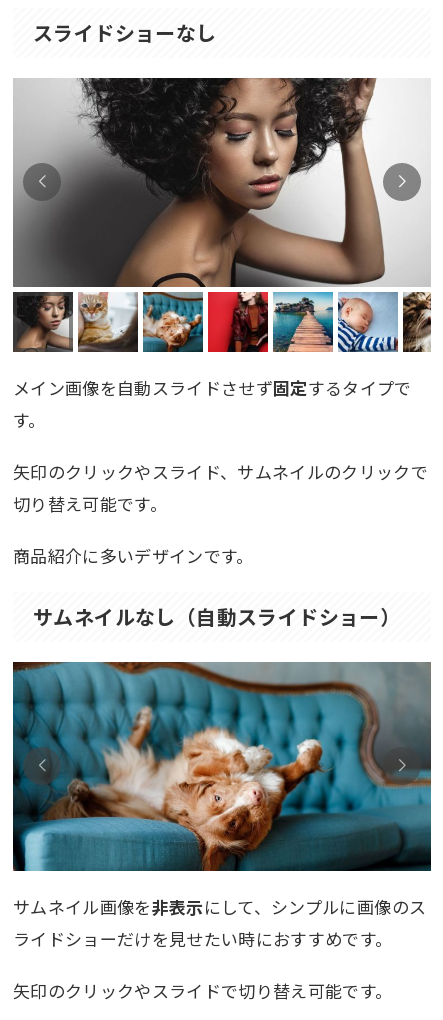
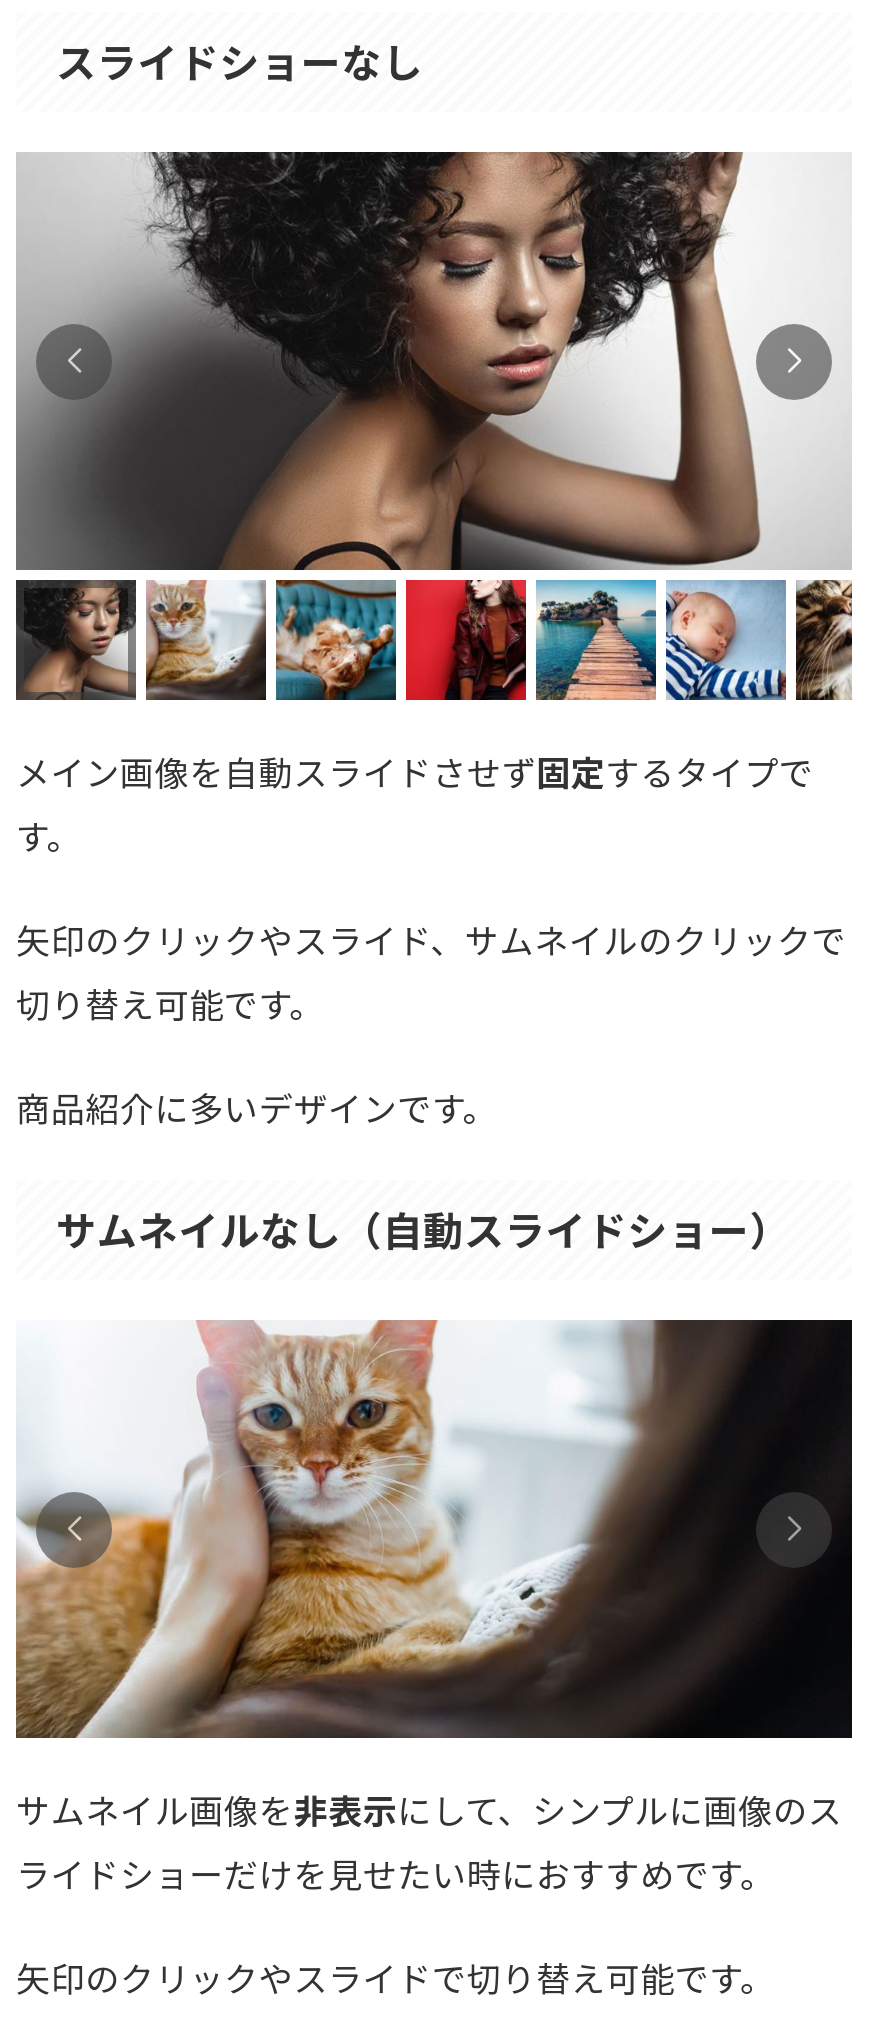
[12,661,432,872] [image] -> [14,1318,854,1740] [image]

